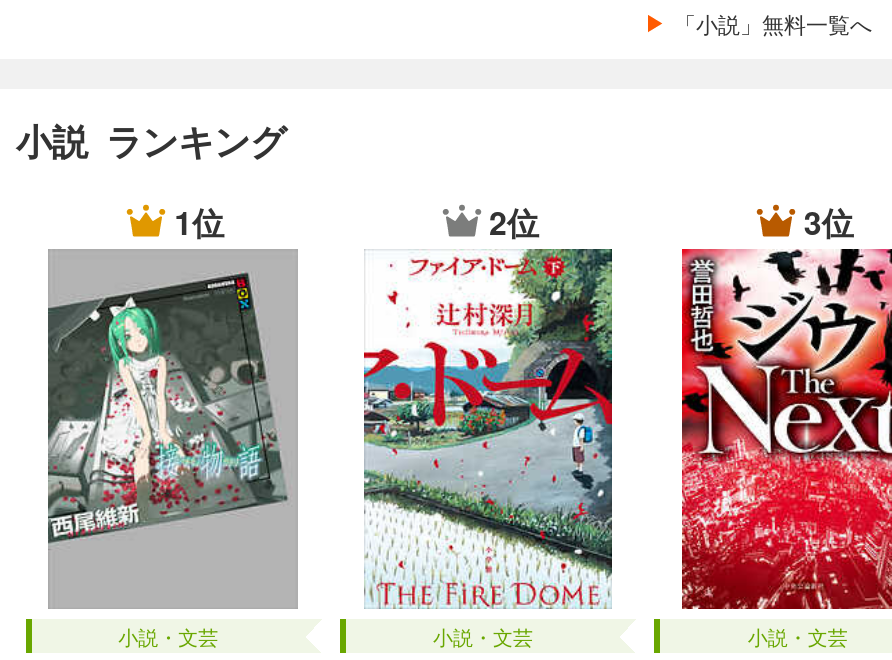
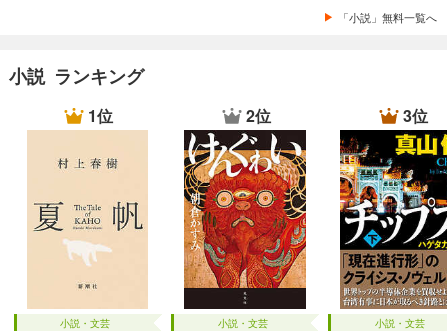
[46,249,298,609] [image] -> [25,130,149,308] [image]
[362,247,614,609] [image] -> [183,129,307,310] [image]
[678,247,886,611] [image] -> [339,129,444,310] [image]

